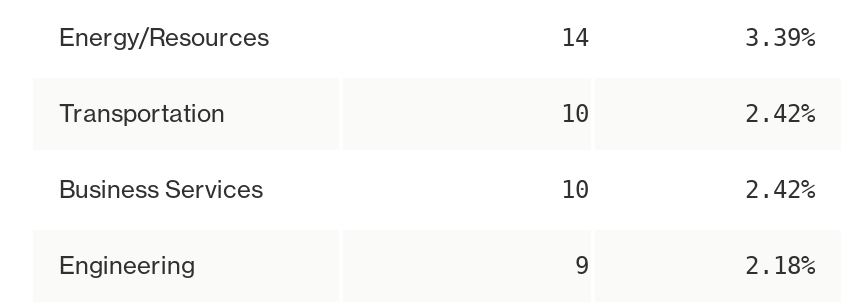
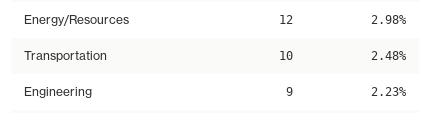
[561,25,589,53] 14 -> [279,13,293,27] 12
[745,25,815,53] 3.39% -> [371,13,406,27] 2.98%
[59,101,815,205] 2.42% | Business Services | 10 | 2.42% -> [371,49,406,63] 2.48%
[745,253,815,281] 2.18% -> [371,85,406,99] 2.23%

